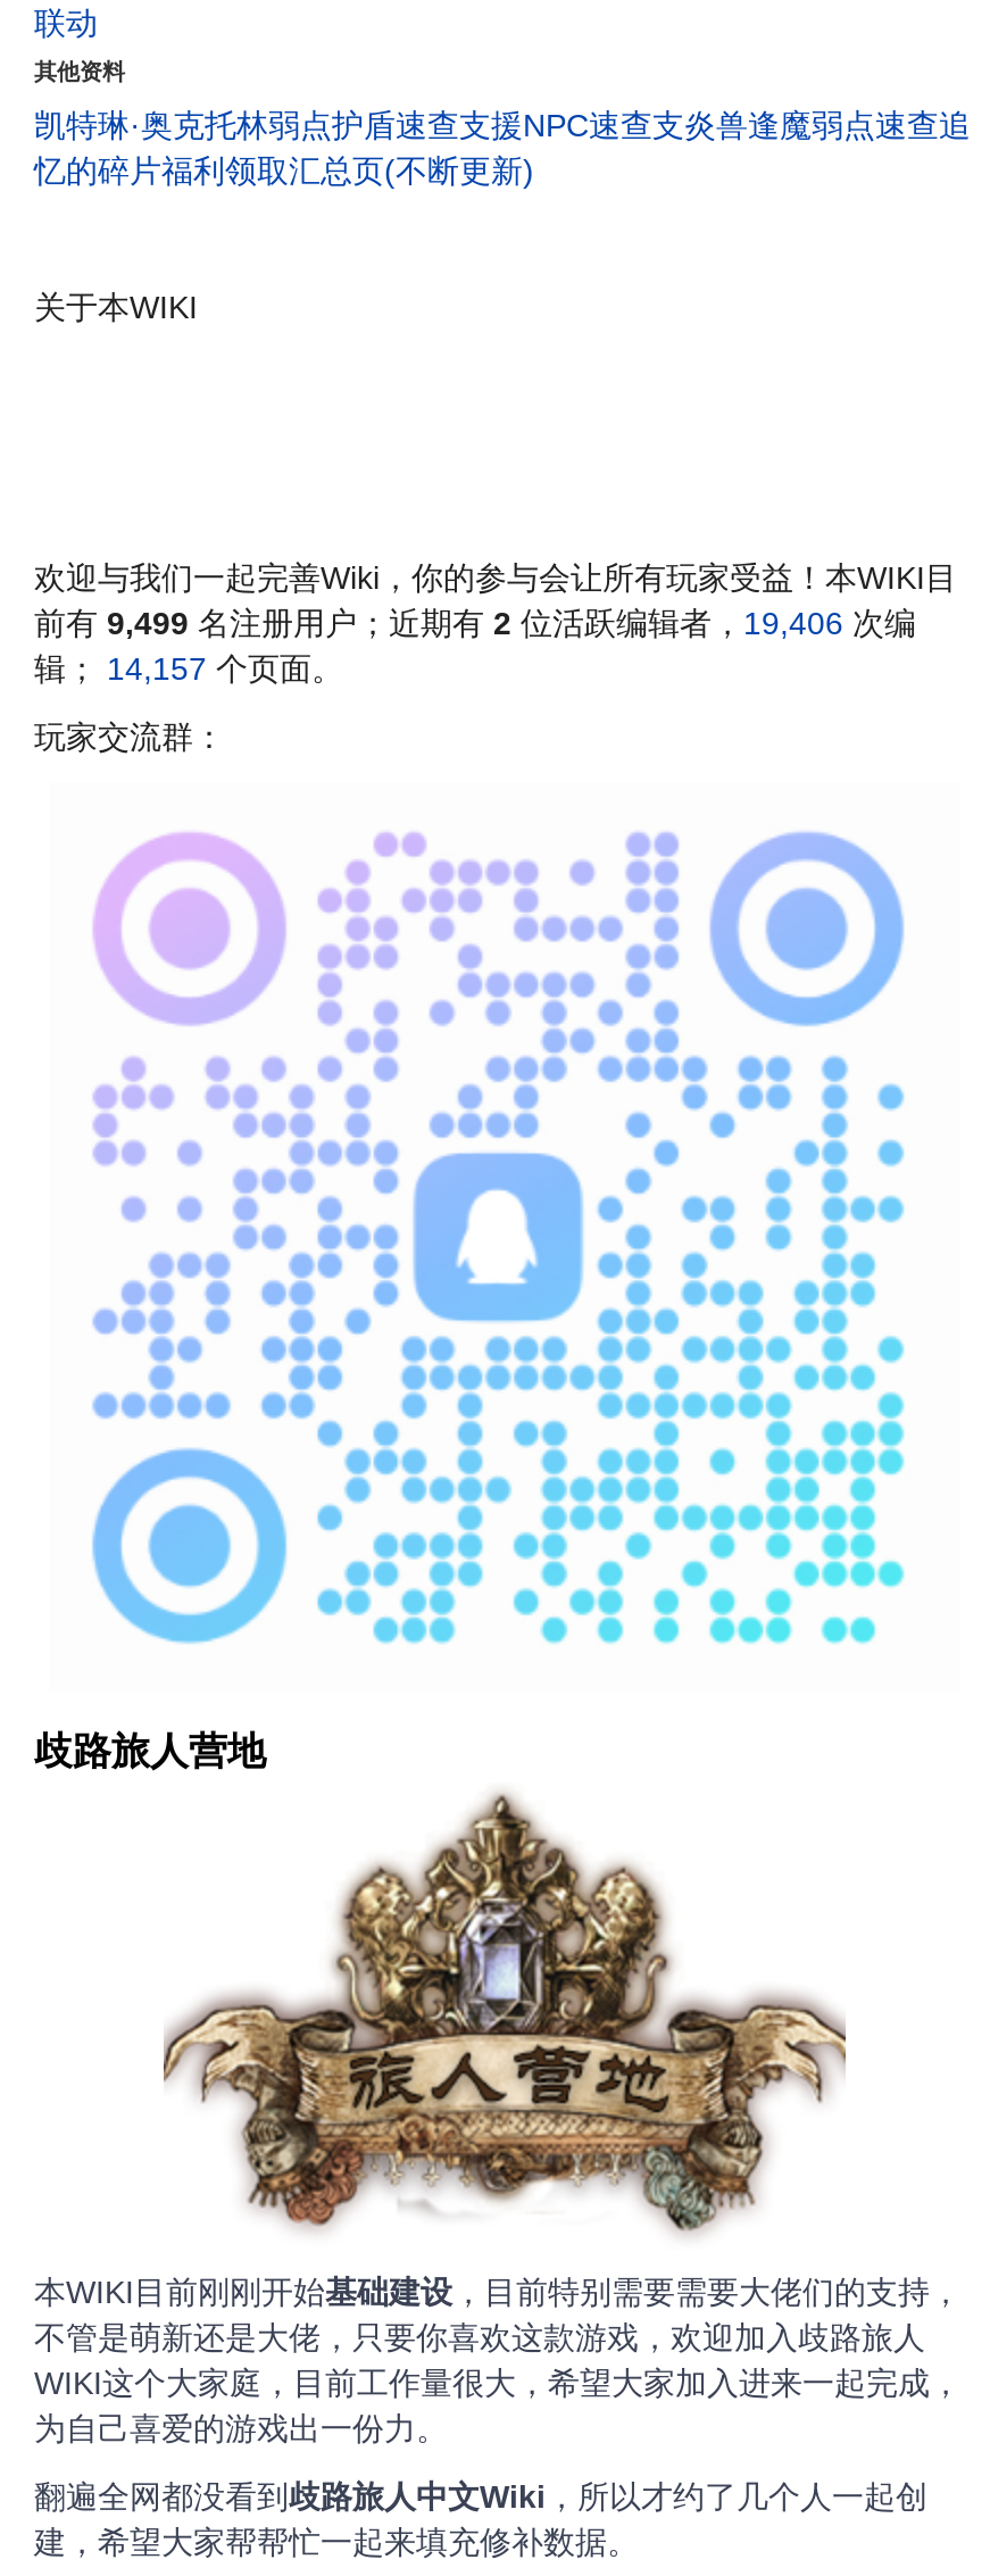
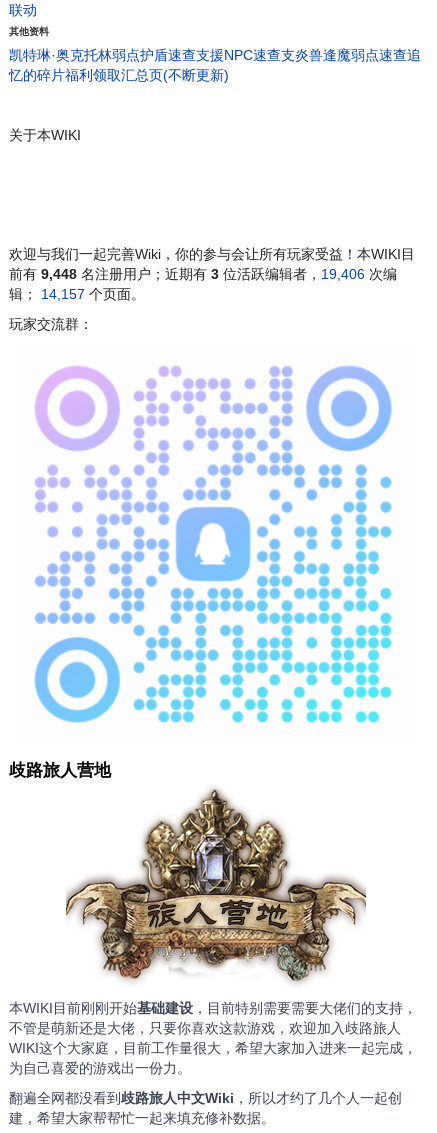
[34,606,916,642] 前有9,499名注册用户；近期有2位活跃编辑者，19,406次编 -> [9,266,397,282] 前有9,448名注册用户；近期有3位活跃编辑者，19,406次编

